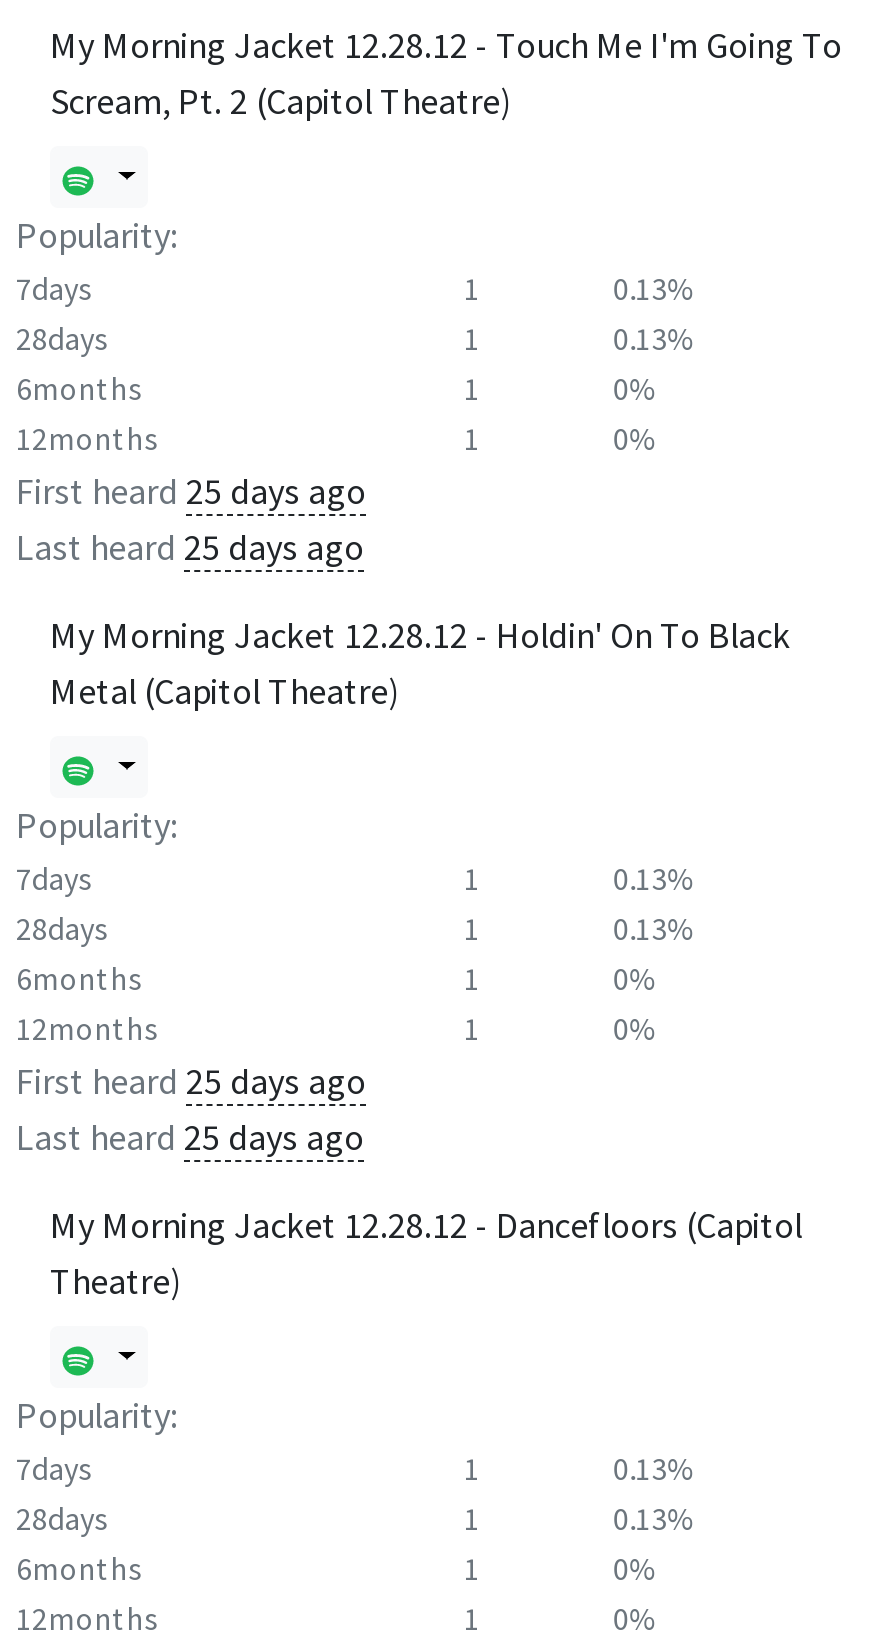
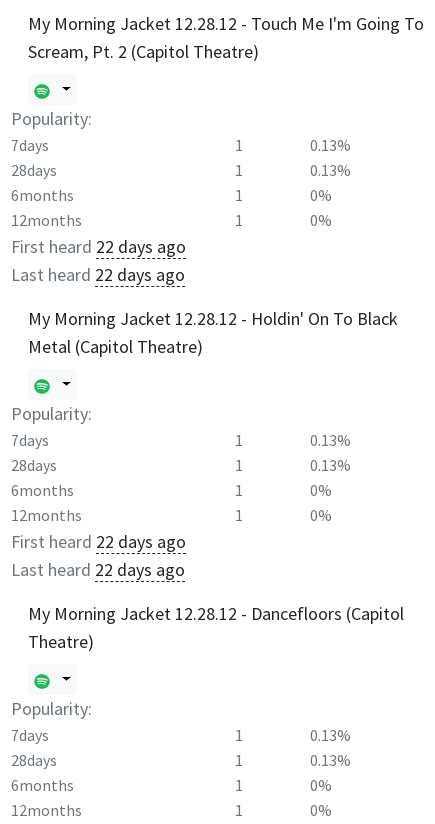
[16,469,366,515] First heard 25 days ago -> [11,235,186,258] First heard 22 days ago
[16,525,364,571] Last heard 25 days ago -> [11,263,185,286] Last heard 22 days ago
[16,1059,366,1105] First heard 25 days ago -> [11,530,186,553] First heard 22 days ago
[16,1115,364,1161] Last heard 25 days ago -> [11,558,185,581] Last heard 22 days ago

